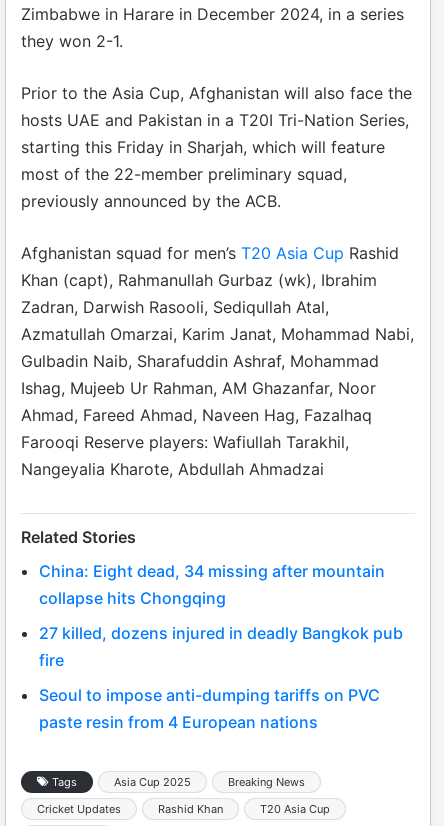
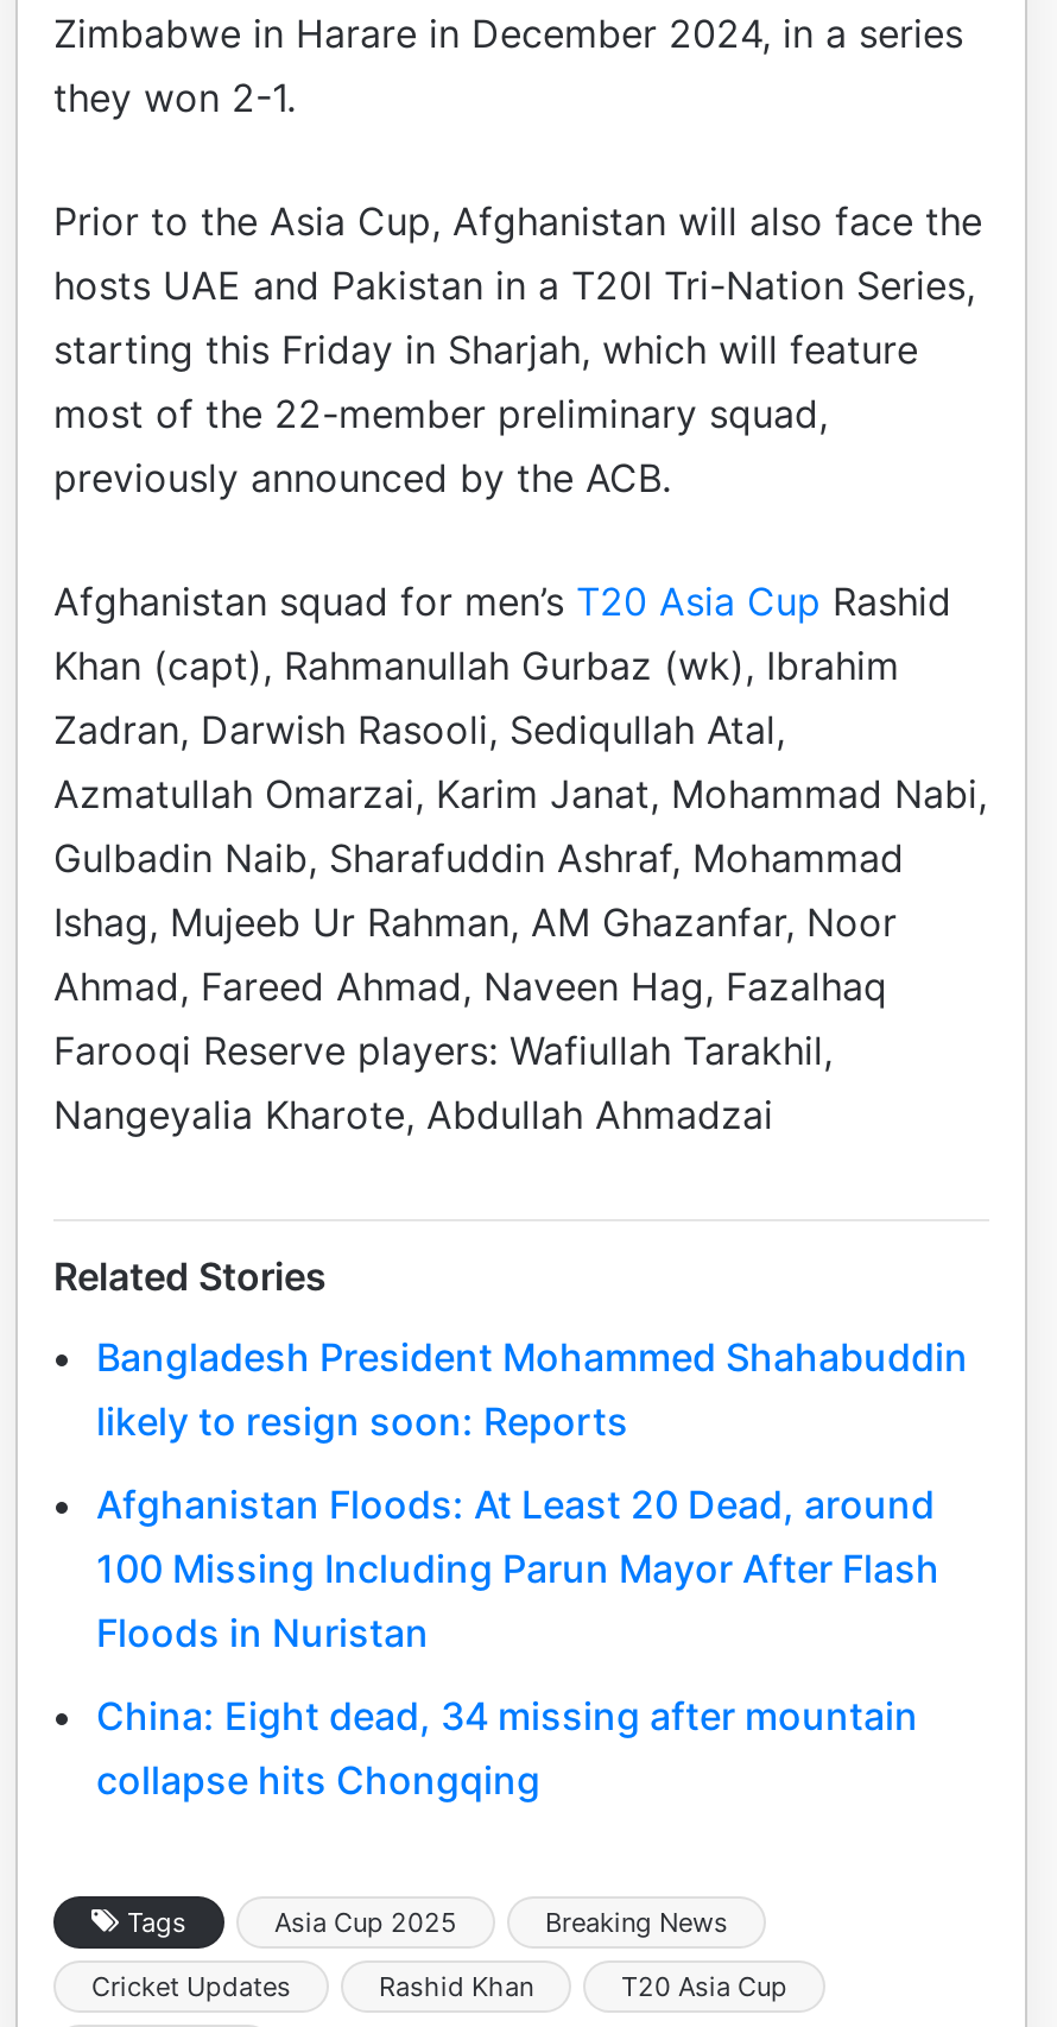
none -> [96,1334,968,1657] Bangladesh President Mohammed Shahabuddin | likely to resign soon: Reports | Afghanistan Floods: At Least 20 Dead, around | 100 Missing Including Parun Mayor After Flash | Floods in Nuristan
moved [39,561,385,608] -> [96,1693,918,1805]: China: Eight dead, 34 missing after mountain | collapse hits Chongqing
[39,623,403,732] 27 killed, dozens injured in deadly Bangkok pub | fire | Seoul to impose anti-dumping tariffs on PVC | paste resin from 4 European nations -> none

